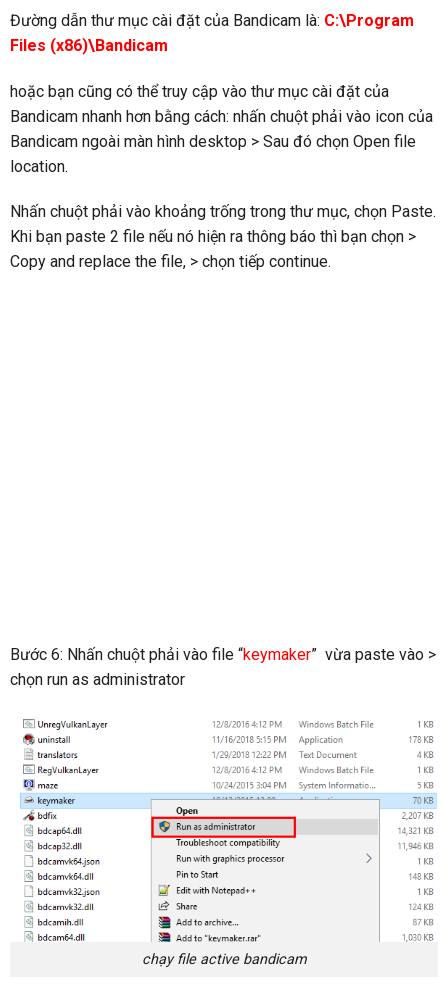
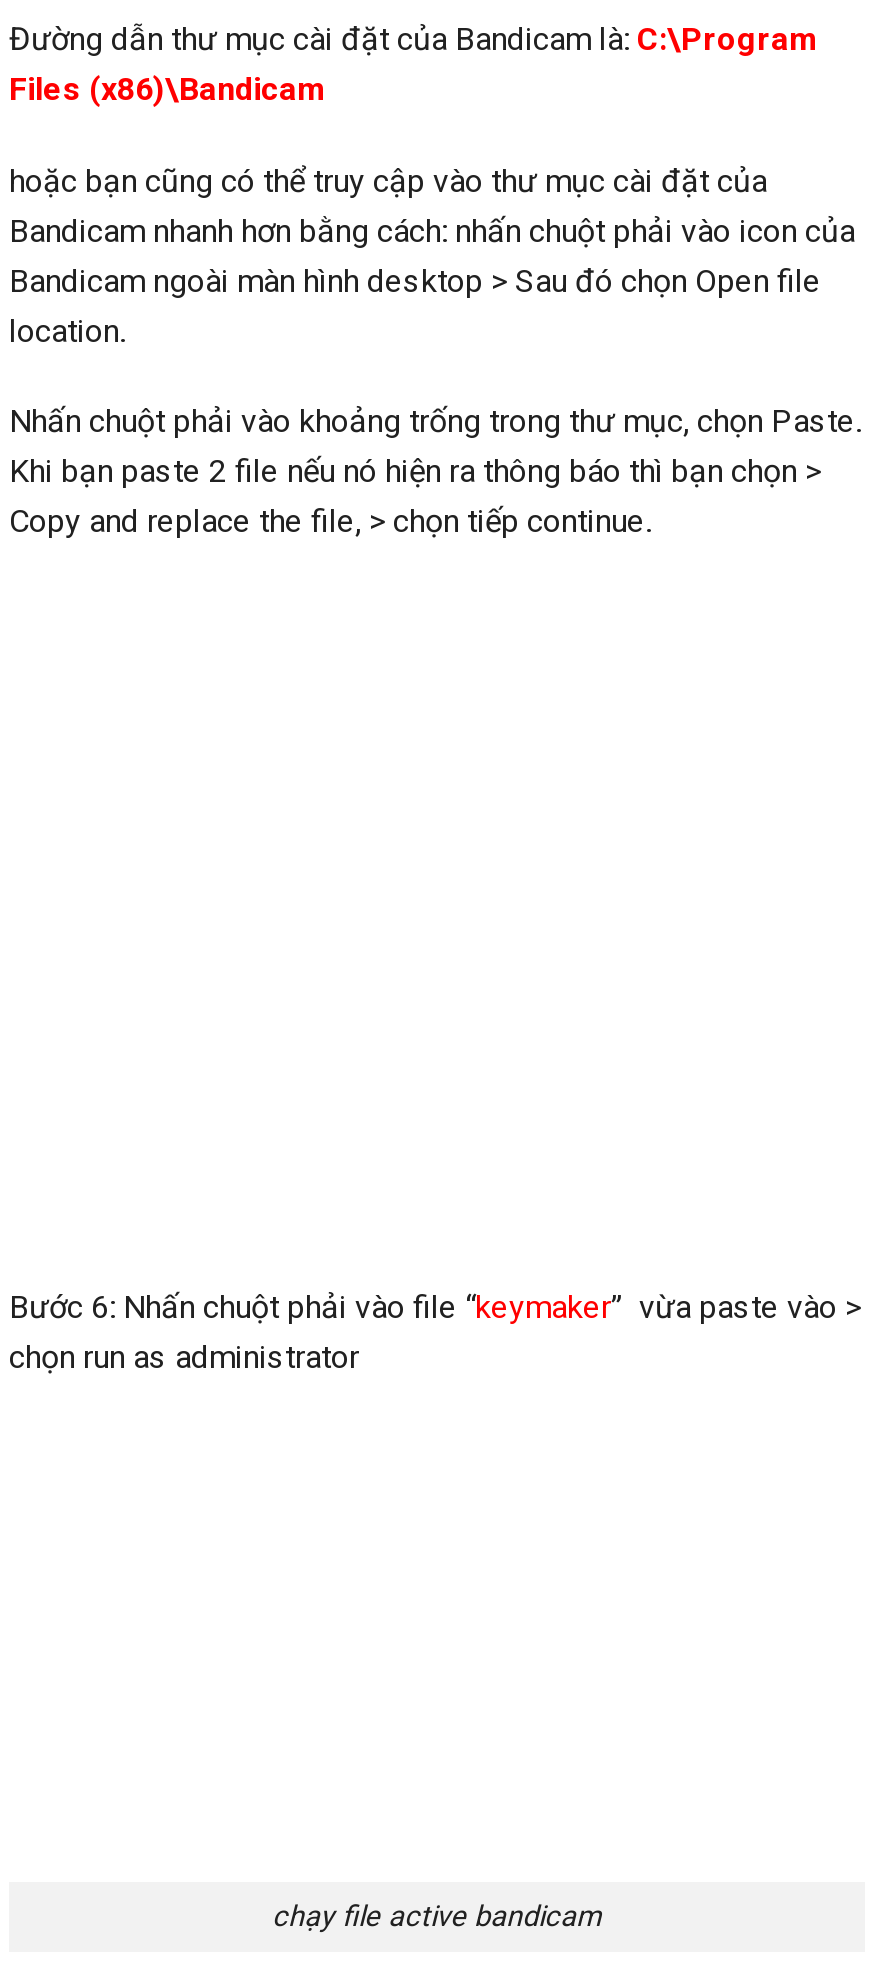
[19,718,438,943] [image] -> none

